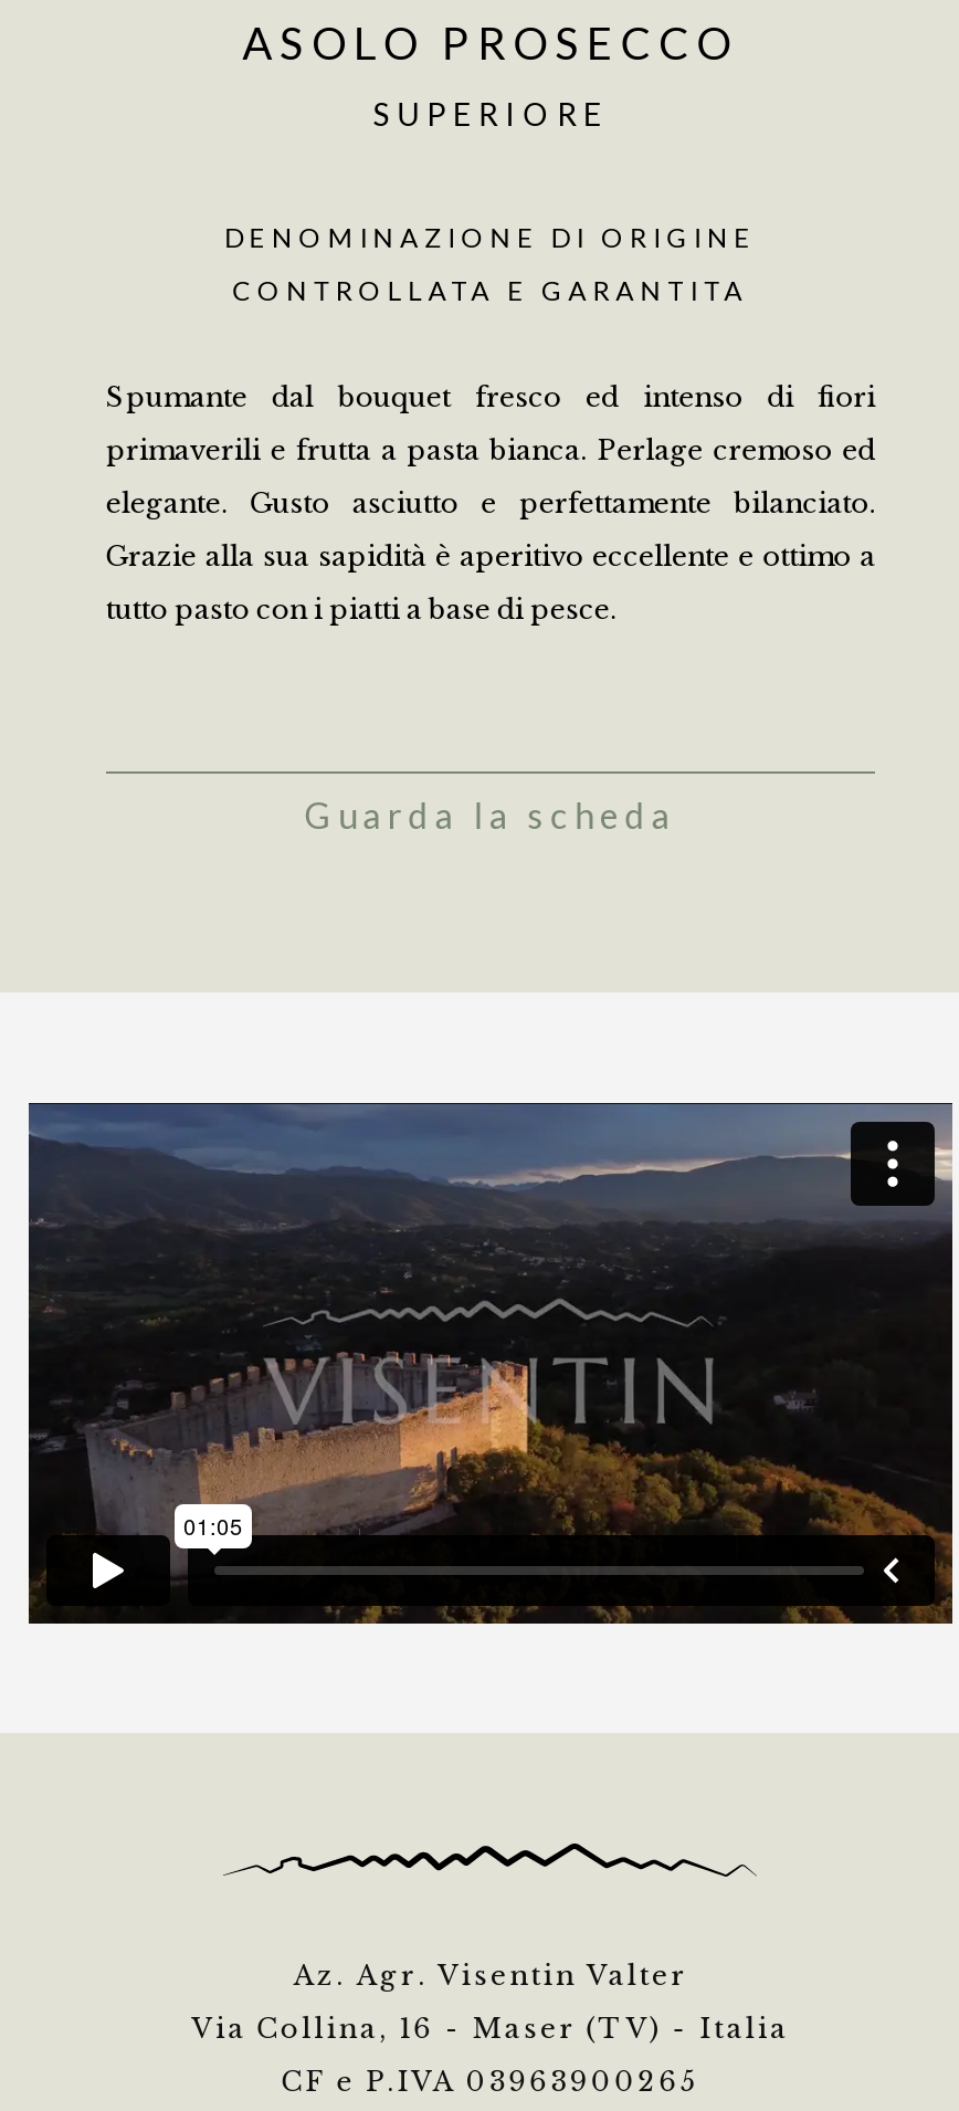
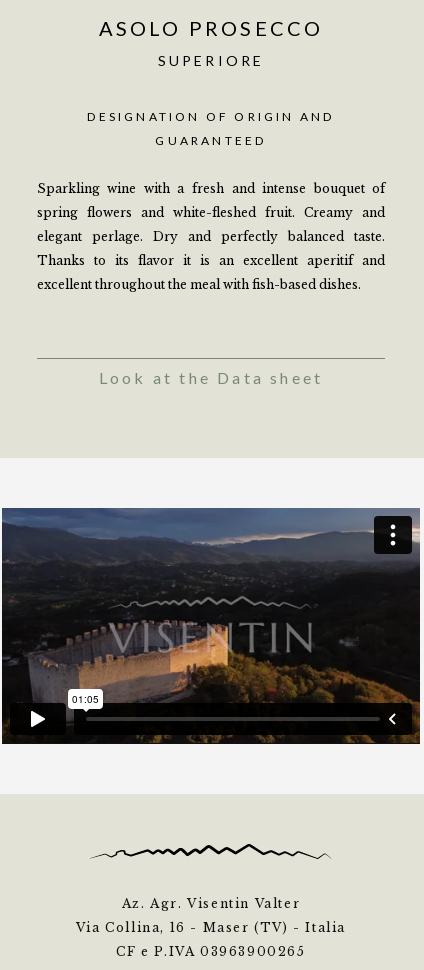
[225,222,757,255] DENOMINAZIONE DI ORIGINE -> [87,109,334,124] DESIGNATION OF ORIGIN AND
[232,275,749,308] CONTROLLATA E GARANTITA -> [155,133,266,148] GUARANTEED
[106,381,875,414] Spumante dal bouquet fresco ed intenso di fiori -> [37,181,385,196] Sparkling wine with a fresh and intense bouquet of
[106,434,875,468] primaverili e frutta a pasta bianca. Perlage cremoso ed -> [37,205,385,220] spring flowers and white-fleshed fruit. Creamy and
[106,487,875,521] elegante. Gusto asciutto e perfettamente bilanciato. -> [37,229,385,244] elegant perlage. Dry and perfectly balanced taste.
[106,540,875,574] Grazie alla sua sapidità è aperitivo eccellente e ottimo a -> [37,253,385,268] Thanks to its flavor it is an excellent aperitif and
[106,594,616,627] tutto pasto con i piatti a base di pesce. -> [37,277,361,292] excellent throughout the meal with fish-based dishes.
[305,795,676,837] Guarda la scheda -> [99,368,323,387] Look at the Data sheet

